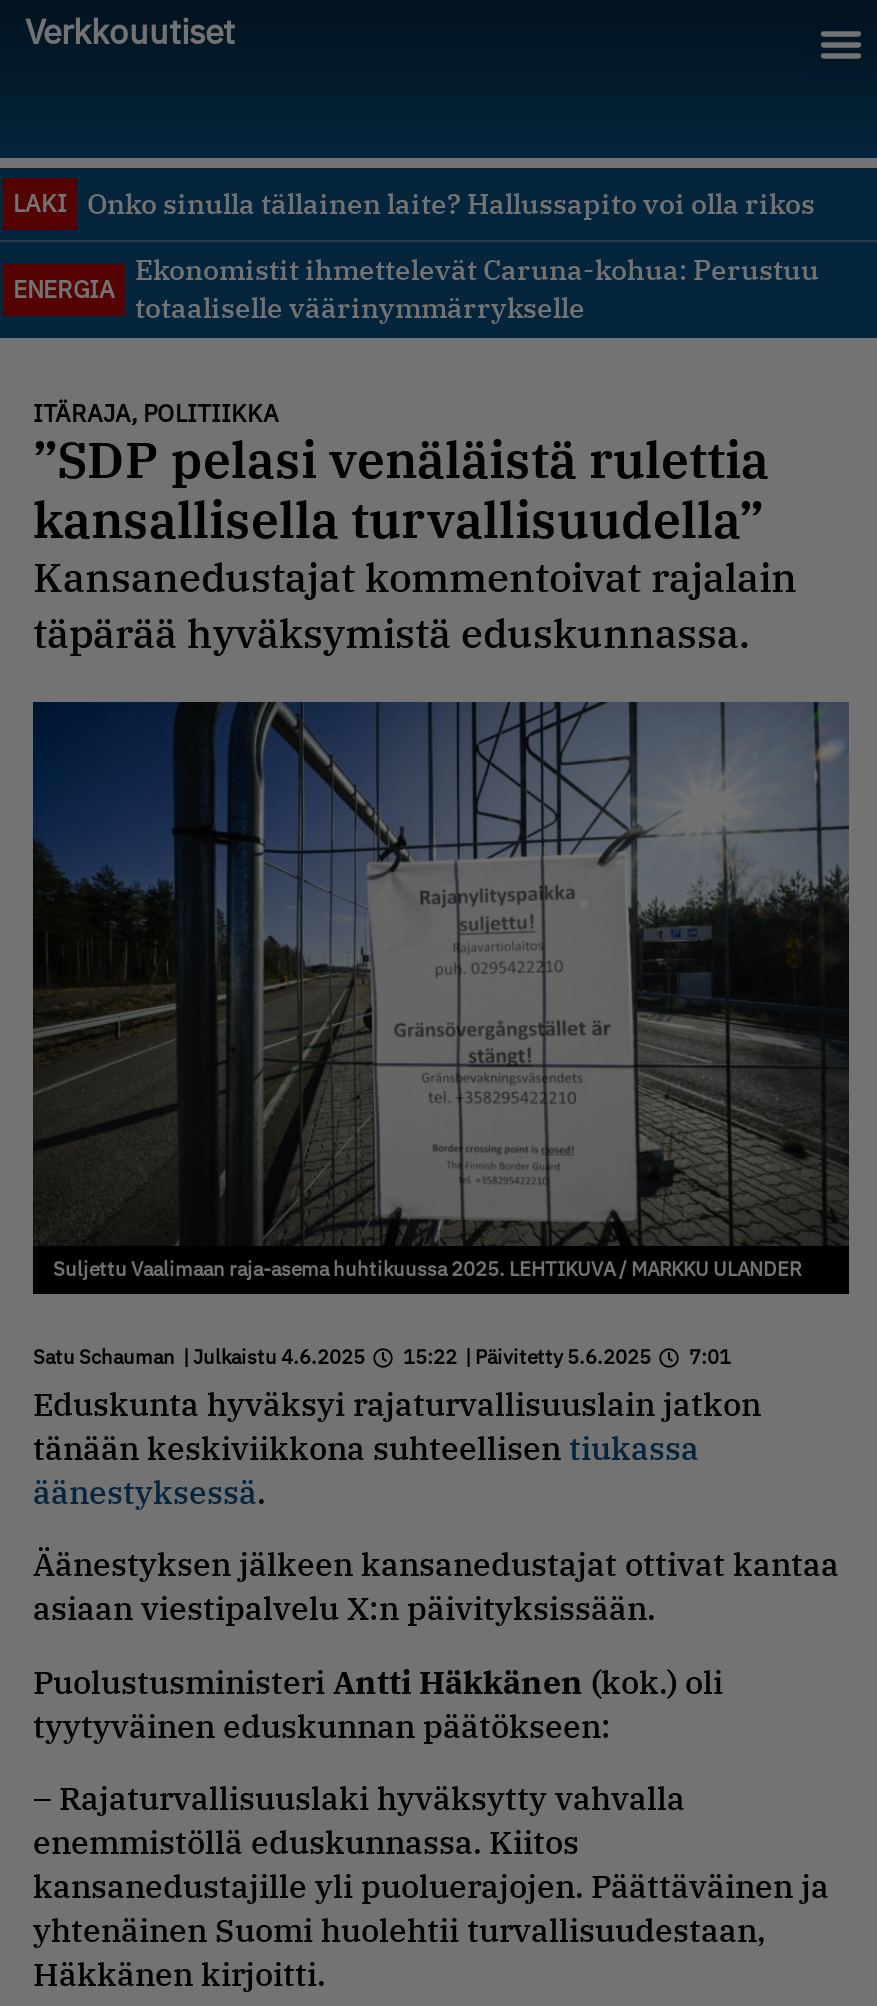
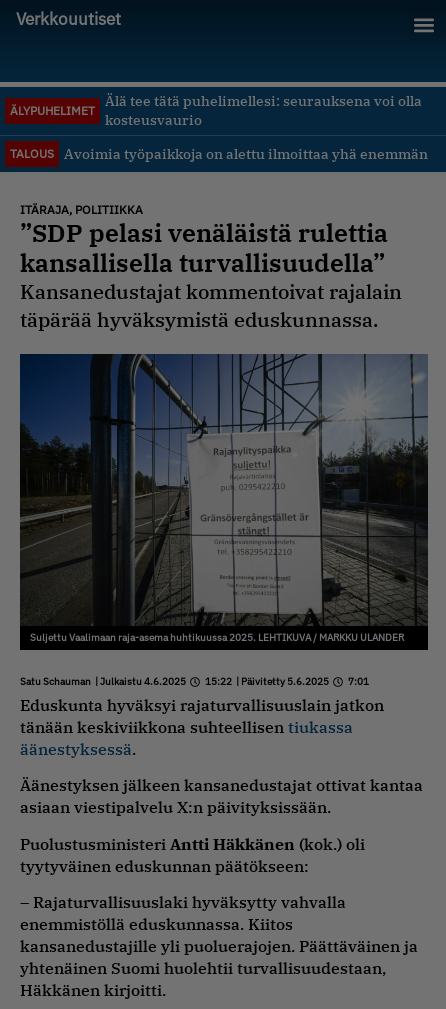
[13,185,815,221] LAKI | Onko sinulla tällainen laite? Hallussapito voi olla rikos -> [10,103,95,118] ÄLYPUHELIMET
[135,252,819,326] Ekonomistit ihmettelevät Caruna-kohua: Perustuu | totaaliselle väärinymmärrykselle -> [10,144,428,162] TALOUS | Avoimia työpaikkoja on alettu ilmoittaa yhä enemmän
[13,274,115,304] ENERGIA -> [105,92,422,129] Älä tee tätä puhelimellesi: seurauksena voi olla | kosteusvaurio

